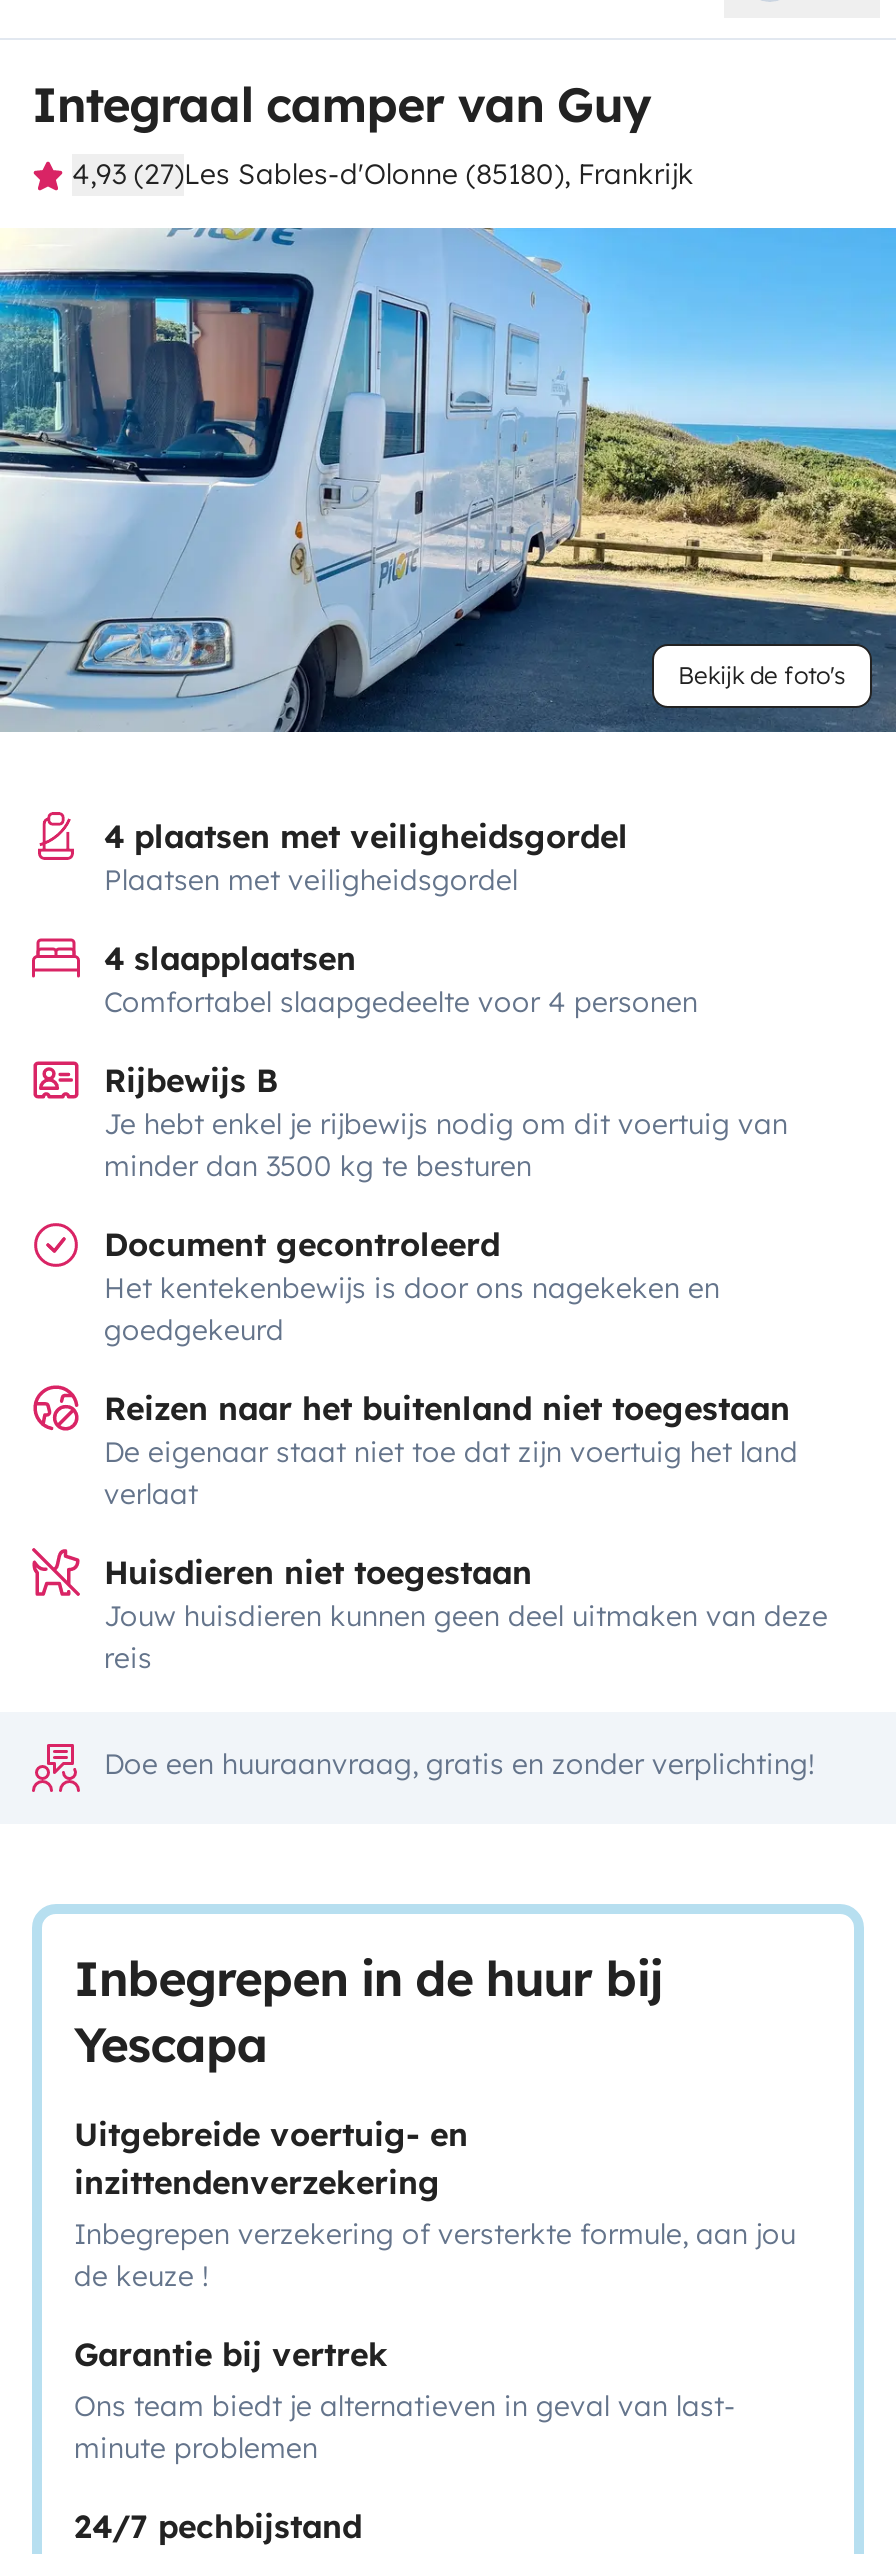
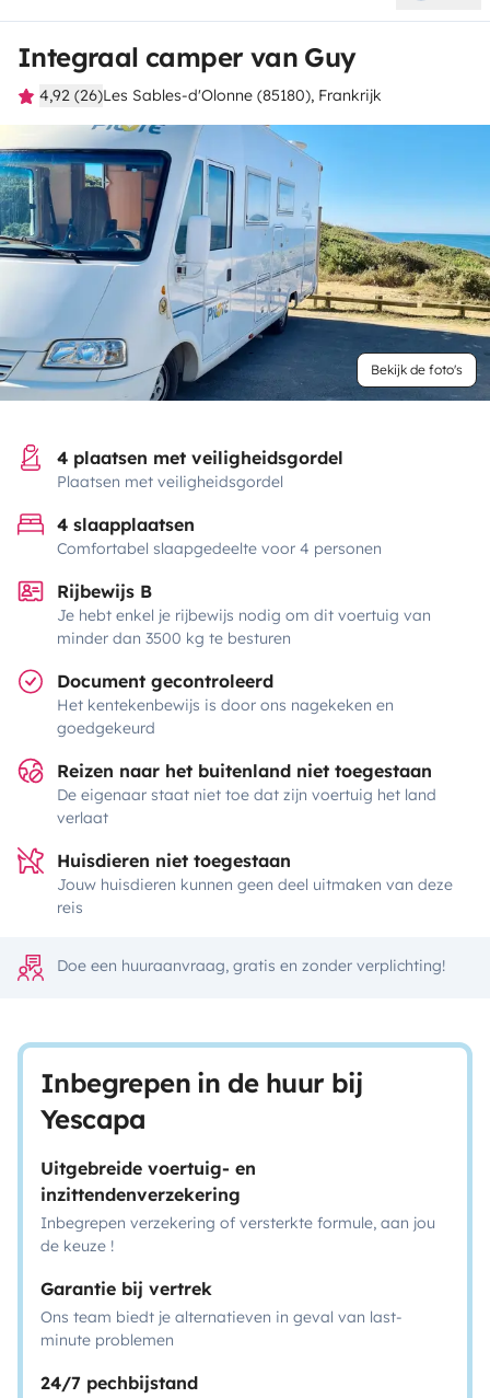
[72,156,694,192] 4,93 (27)Les Sables-d'Olonne (85180), Frankrijk -> [39,85,382,105] 4,92 (26)Les Sables-d'Olonne (85180), Frankrijk

